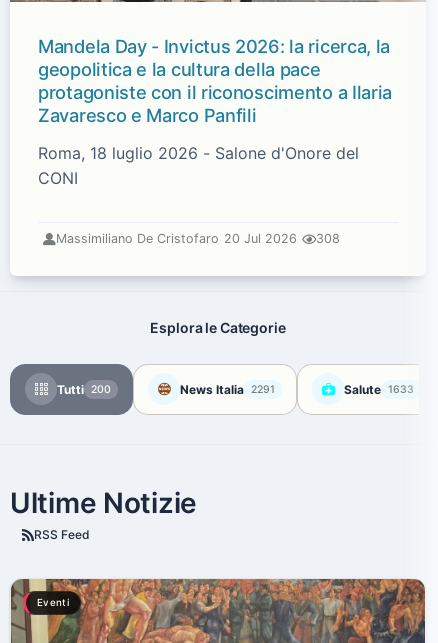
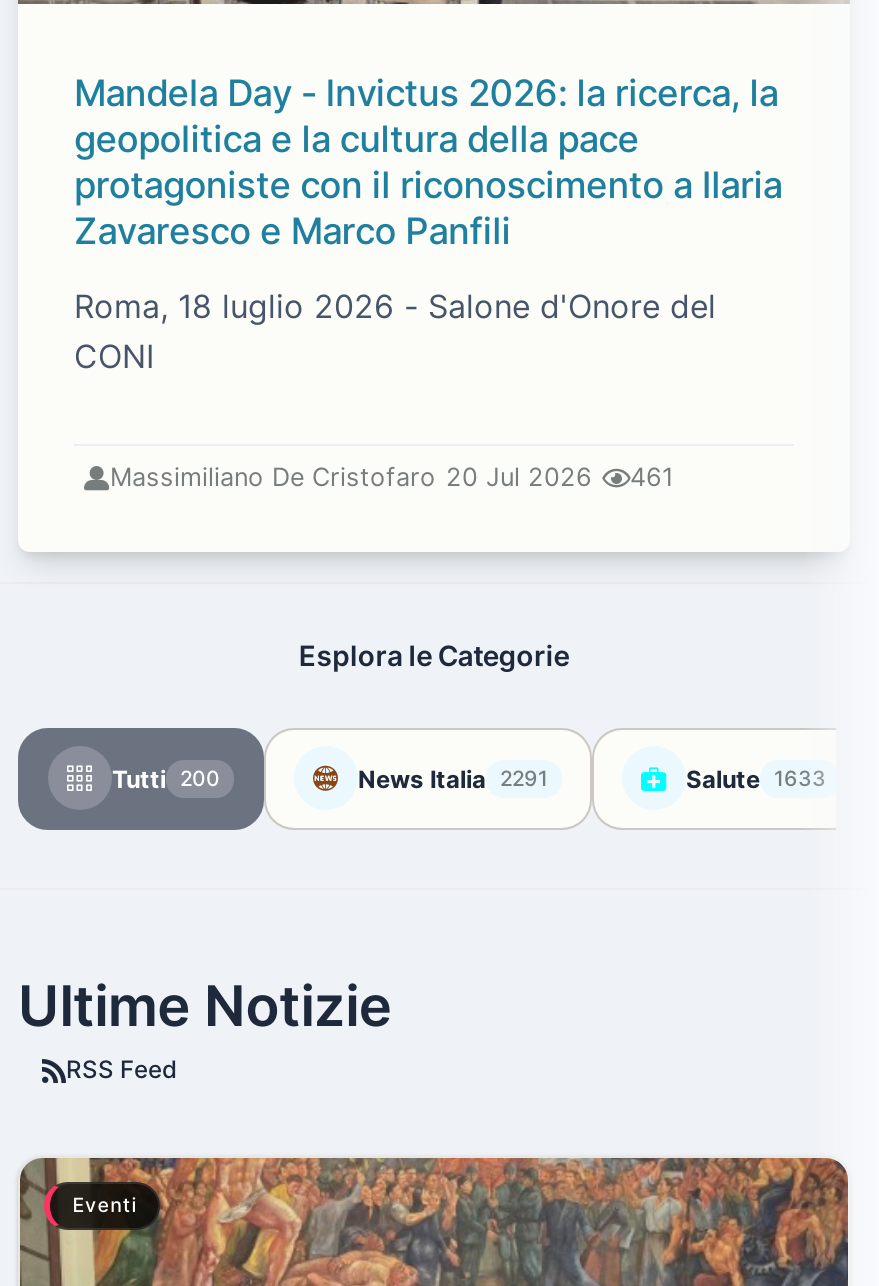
[56,231,340,246] Massimiliano De Cristofaro 20 Jul 2026 308 -> [110,462,674,492] Massimiliano De Cristofaro 20 Jul 2026 461

